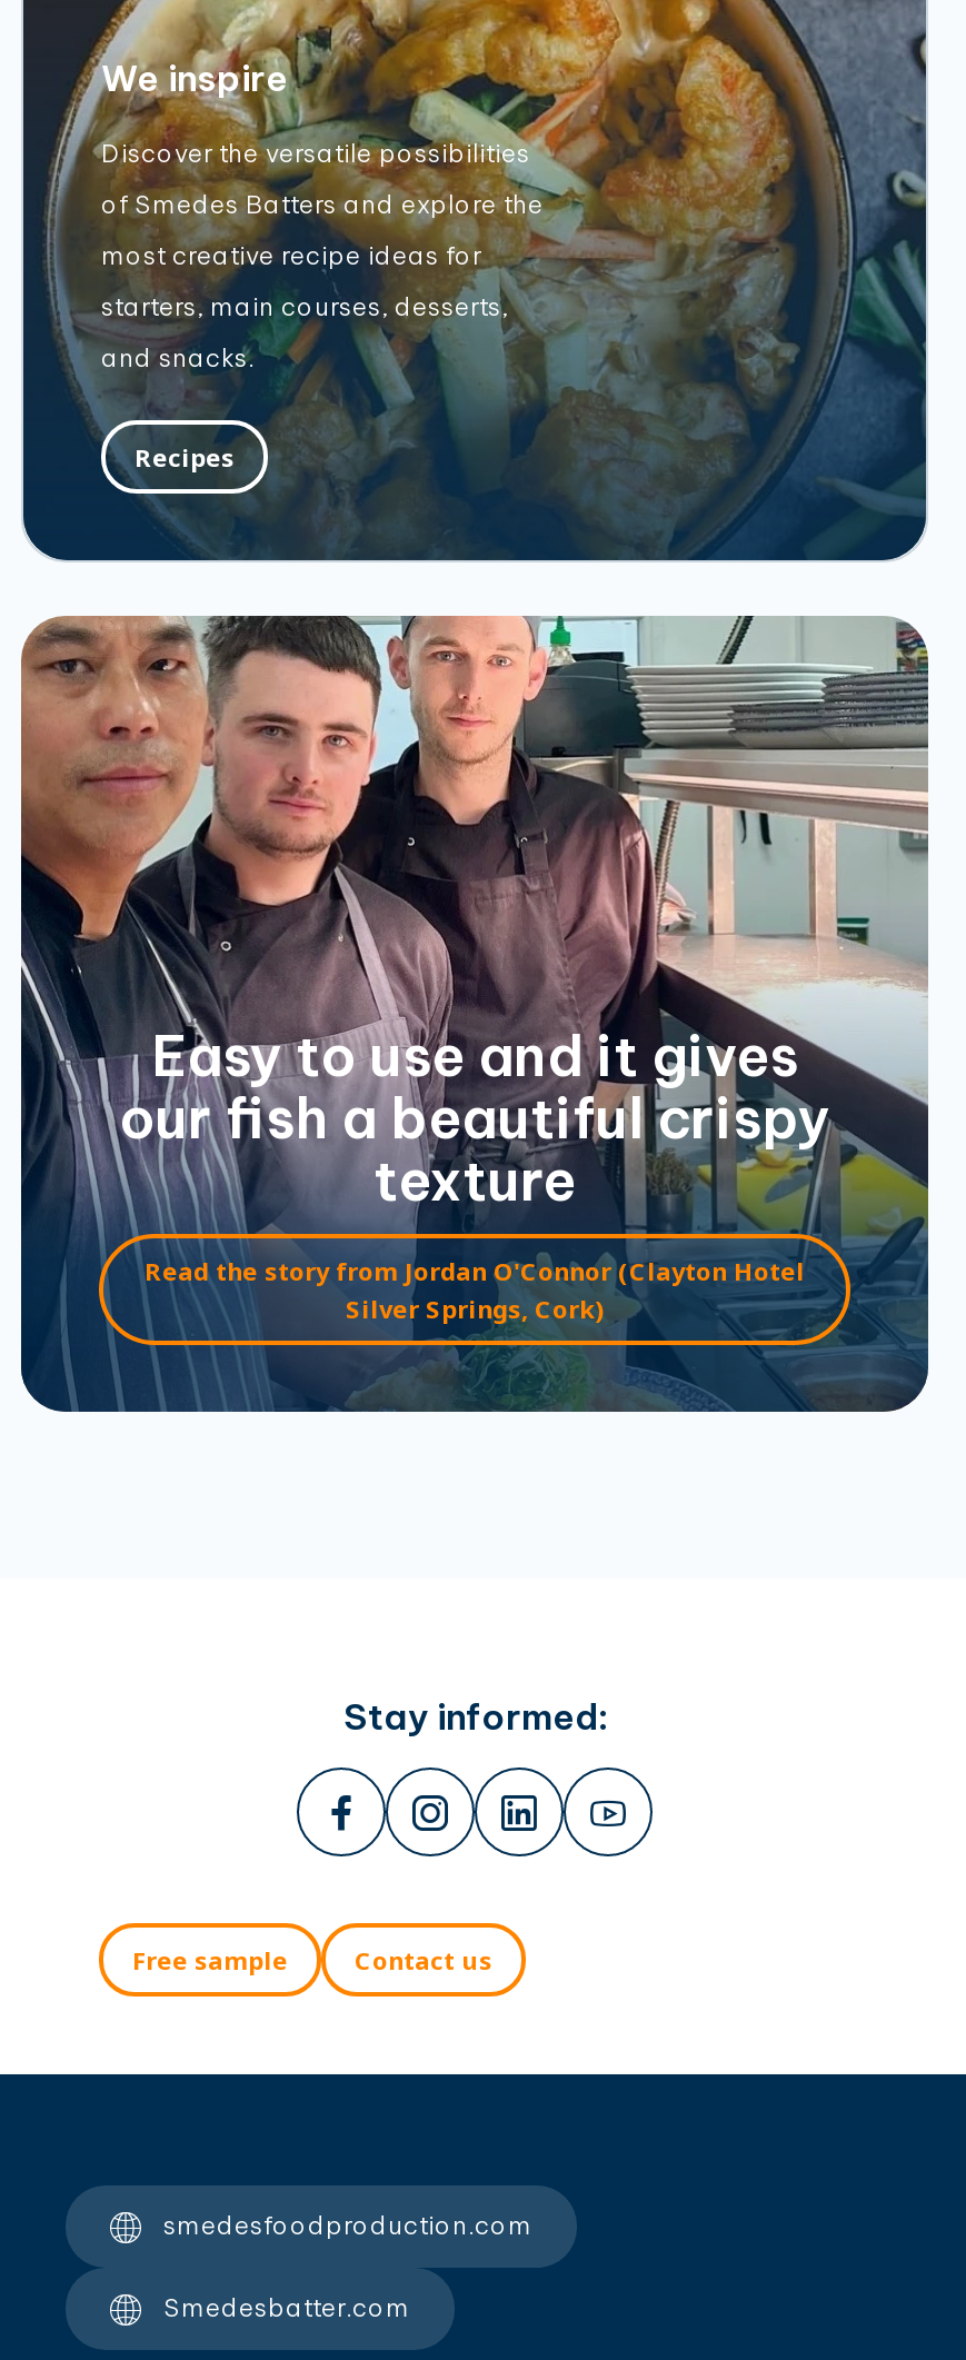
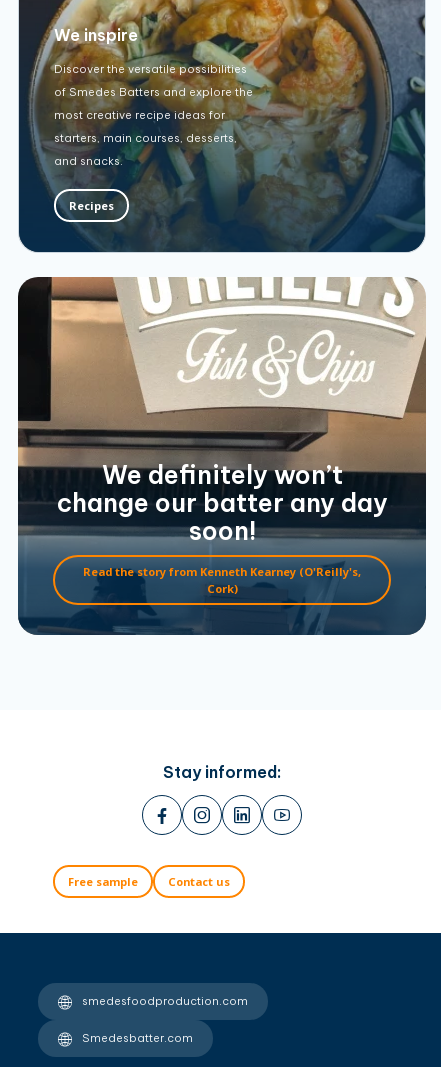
[19,614,928,1412] [image] | Easy to use and it gives | our fish a beautiful crispy | texture -> [17,276,427,633] [image] | We definitely won’t | change our batter any day | soon!
[145,1254,805,1326] Read the story from Jordan O'Connor (Clayton Hotel | Silver Springs, Cork) -> [83,564,361,596] Read the story from Kenneth Kearney (O'Reilly's, | Cork)

